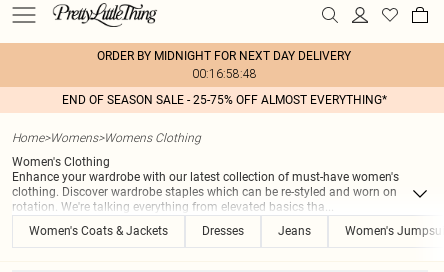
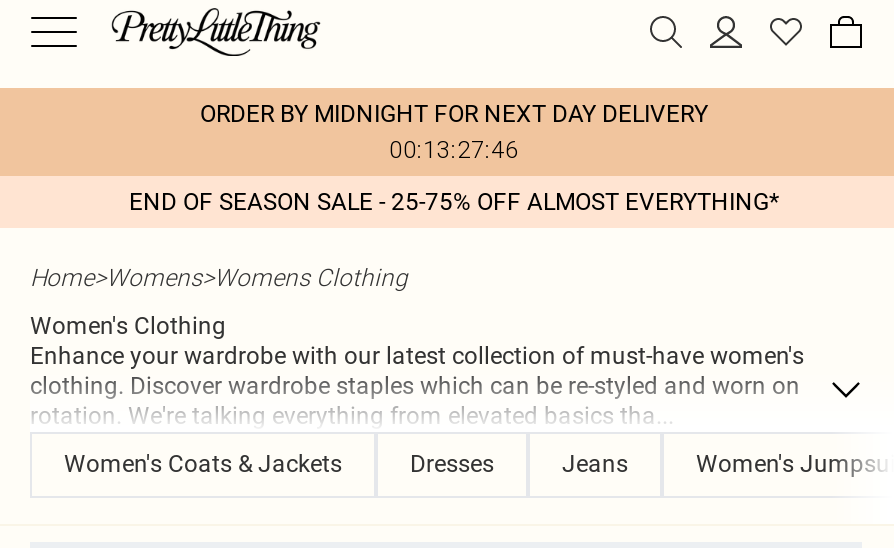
[191,66,256,81] 00:16:58:48 -> [389,134,519,164] 00:13:27:46

